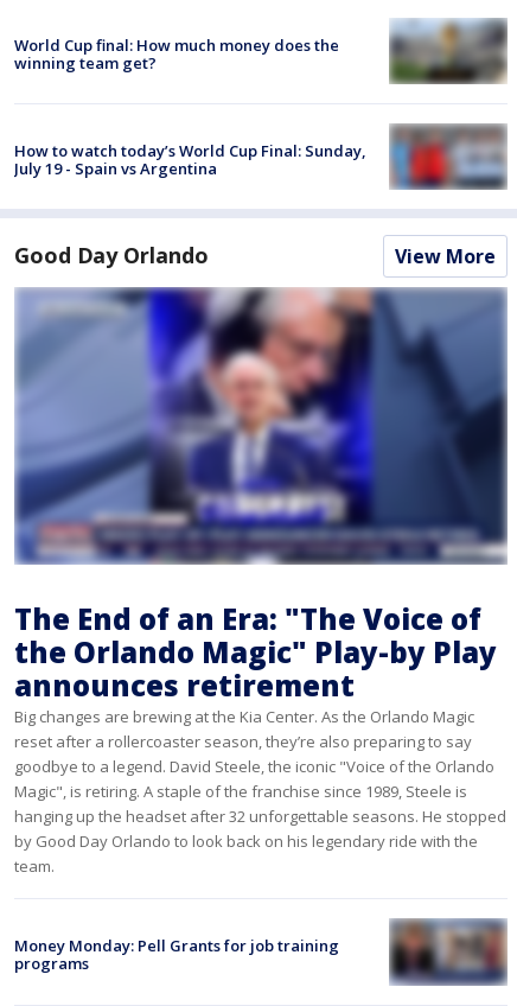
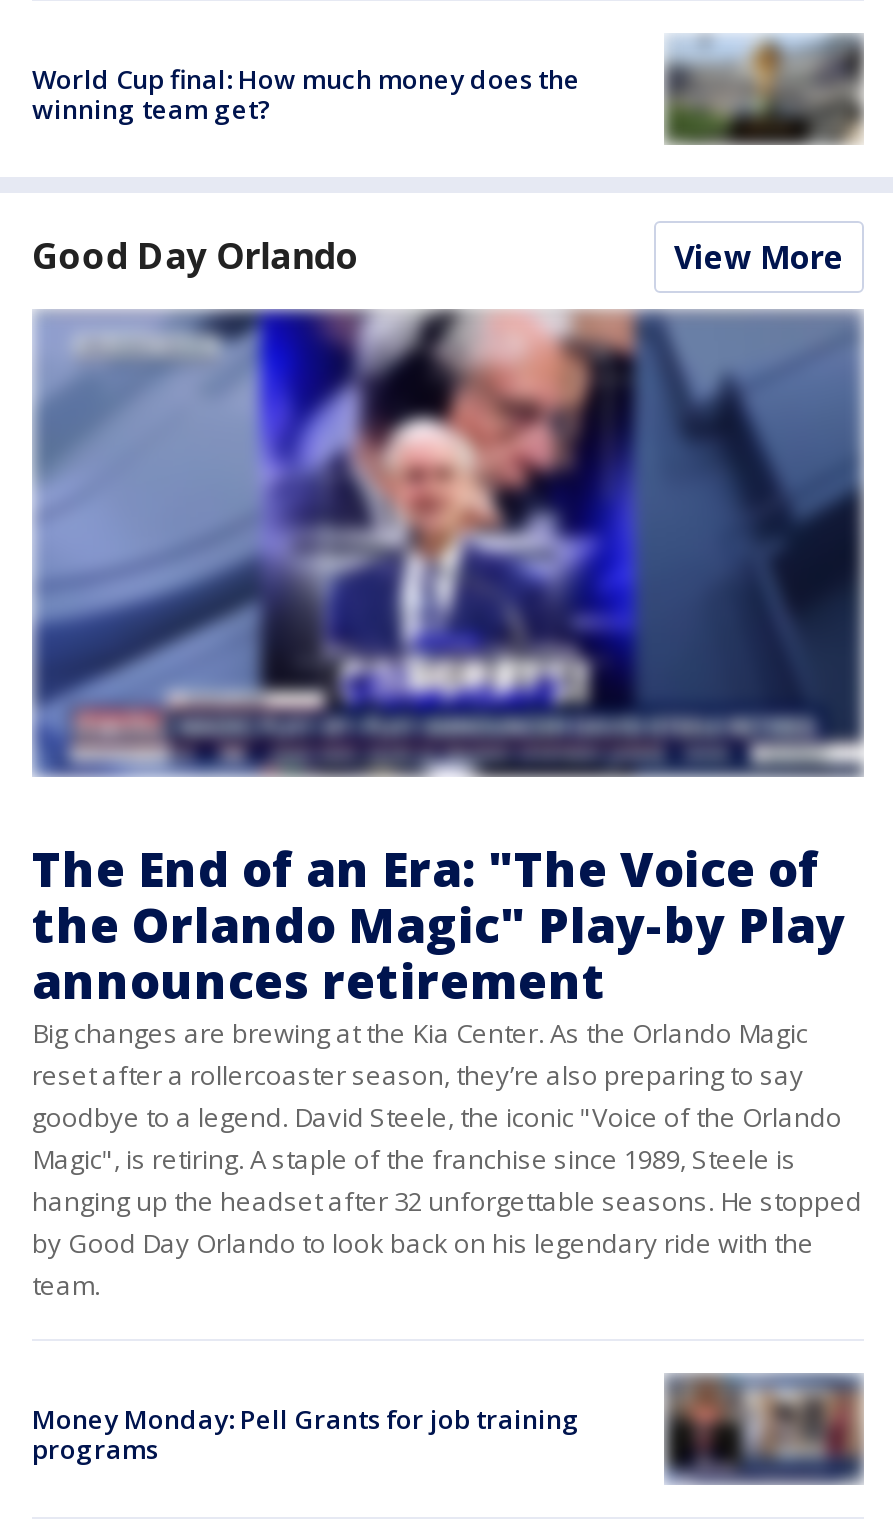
[14,123,506,190] [image] | How to watch today’s World Cup Final: Sunday, | July 19 - Spain vs Argentina -> none

